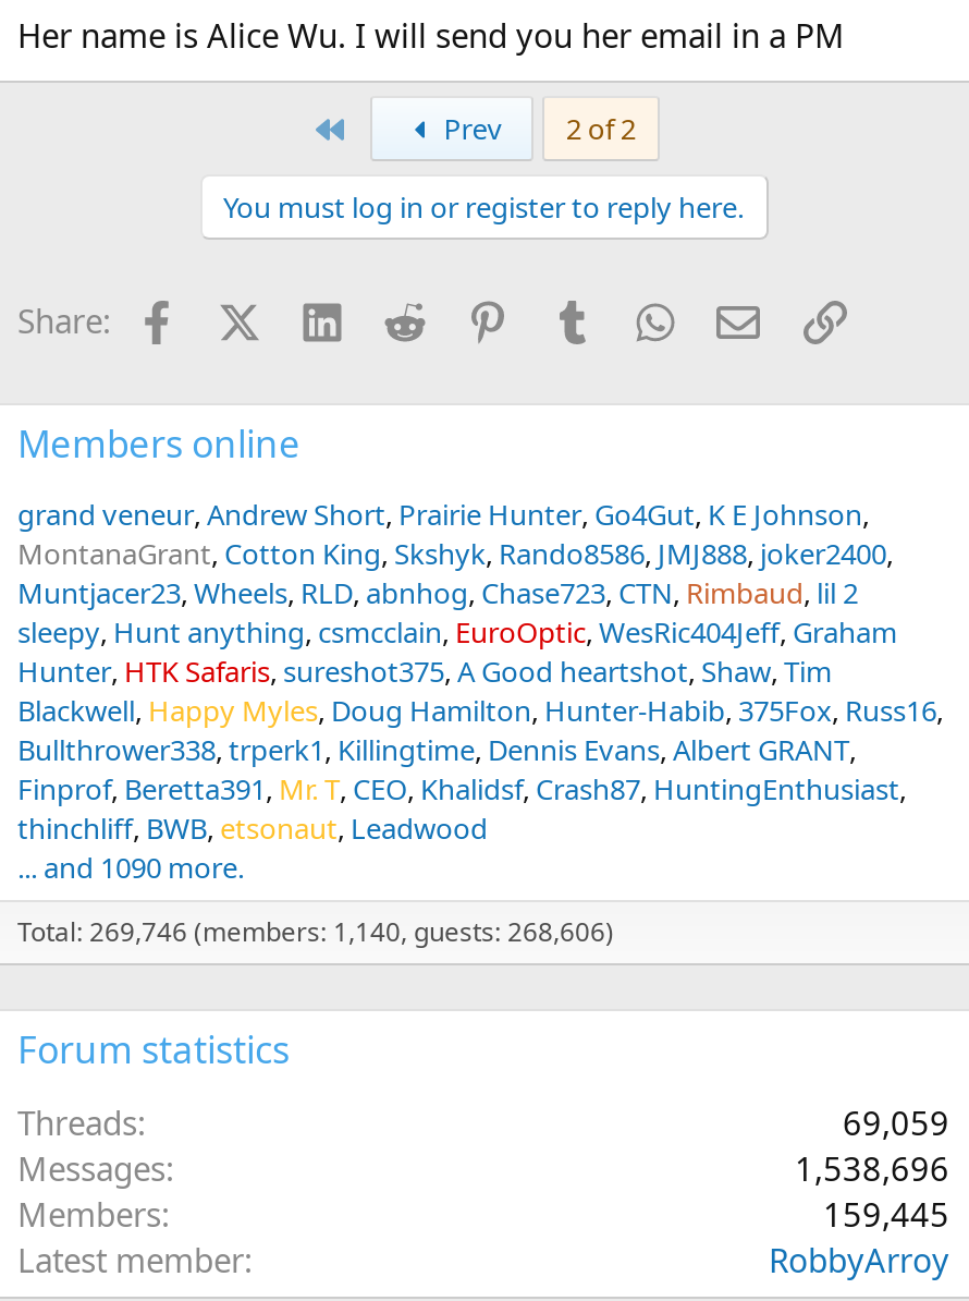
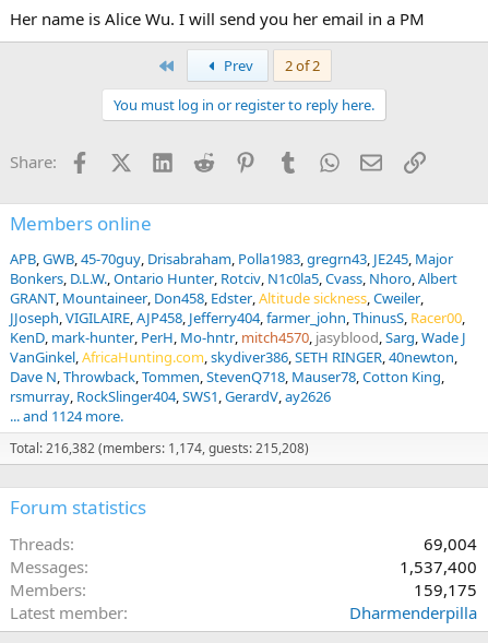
[17,495,936,887] grand veneur Andrew Short Prairie Hunter Go4Gut K E Johnson | MontanaGrant Cotton King Skshyk Rando8586 JMJ888 joker2400 | Muntjacer23 Wheels RLD abnhog Chase723 CTN Rimbaud lil 2 | sleepy Hunt anything csmcclain EuroOptic WesRic404Jeff Graham | Hunter HTK Safaris sureshot375 A Good heartshot Shaw Tim | Blackwell Happy Myles Doug Hamilton Hunter-Habib 375Fox Russ16 | Bullthrower338 trperk1 Killingtime Dennis Evans Albert GRANT | Finprof Beretta391 Mr. T CEO Khalidsf Crash87 HuntingEnthusiast | thinchliff BWB etsonaut Leadwood | ... and 1090 more. -> [10,249,466,426] APB GWB 45-70guy Drisabraham Polla1983 gregrn43 JE245 Major | Bonkers D.L.W. Ontario Hunter Rotciv N1c0la5 Cvass Nhoro Albert | GRANT Mountaineer Don458 Edster Altitude sickness Cweiler | JJoseph VIGILAIRE AJP458 Jefferry404 farmer_john ThinusS Racer00 | KenD mark-hunter PerH Mo-hntr mitch4570 jasyblood Sarg Wade J | VanGinkel AfricaHunting.com skydiver386 SETH RINGER 40newton | Dave N Throwback Tommen StevenQ718 Mauser78 Cotton King | rsmurray RockSlinger404 SWS1 GerardV ay2626 | ... and 1124 more.
[17,914,614,951] Total: 269,746 (members: 1,140, guests: 268,606) -> [10,439,309,458] Total: 216,382 (members: 1,174, guests: 215,208)
[843,1101,949,1145] 69,059 -> [424,533,477,555] 69,004
[795,1147,949,1190] 1,538,696 -> [400,556,477,578] 1,537,400
[823,1192,949,1236] 159,445 -> [414,579,477,601] 159,175
[769,1238,949,1282] RobbyArroy -> [349,602,477,624] Dharmenderpilla

